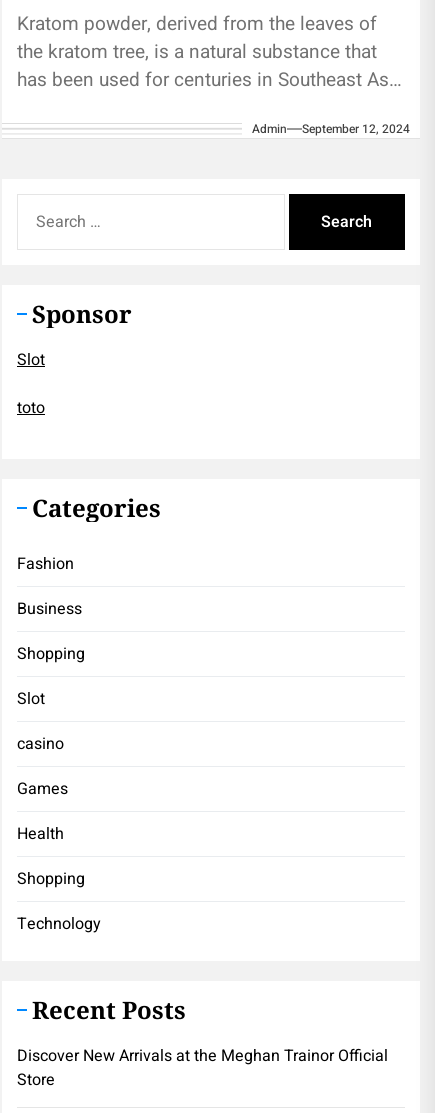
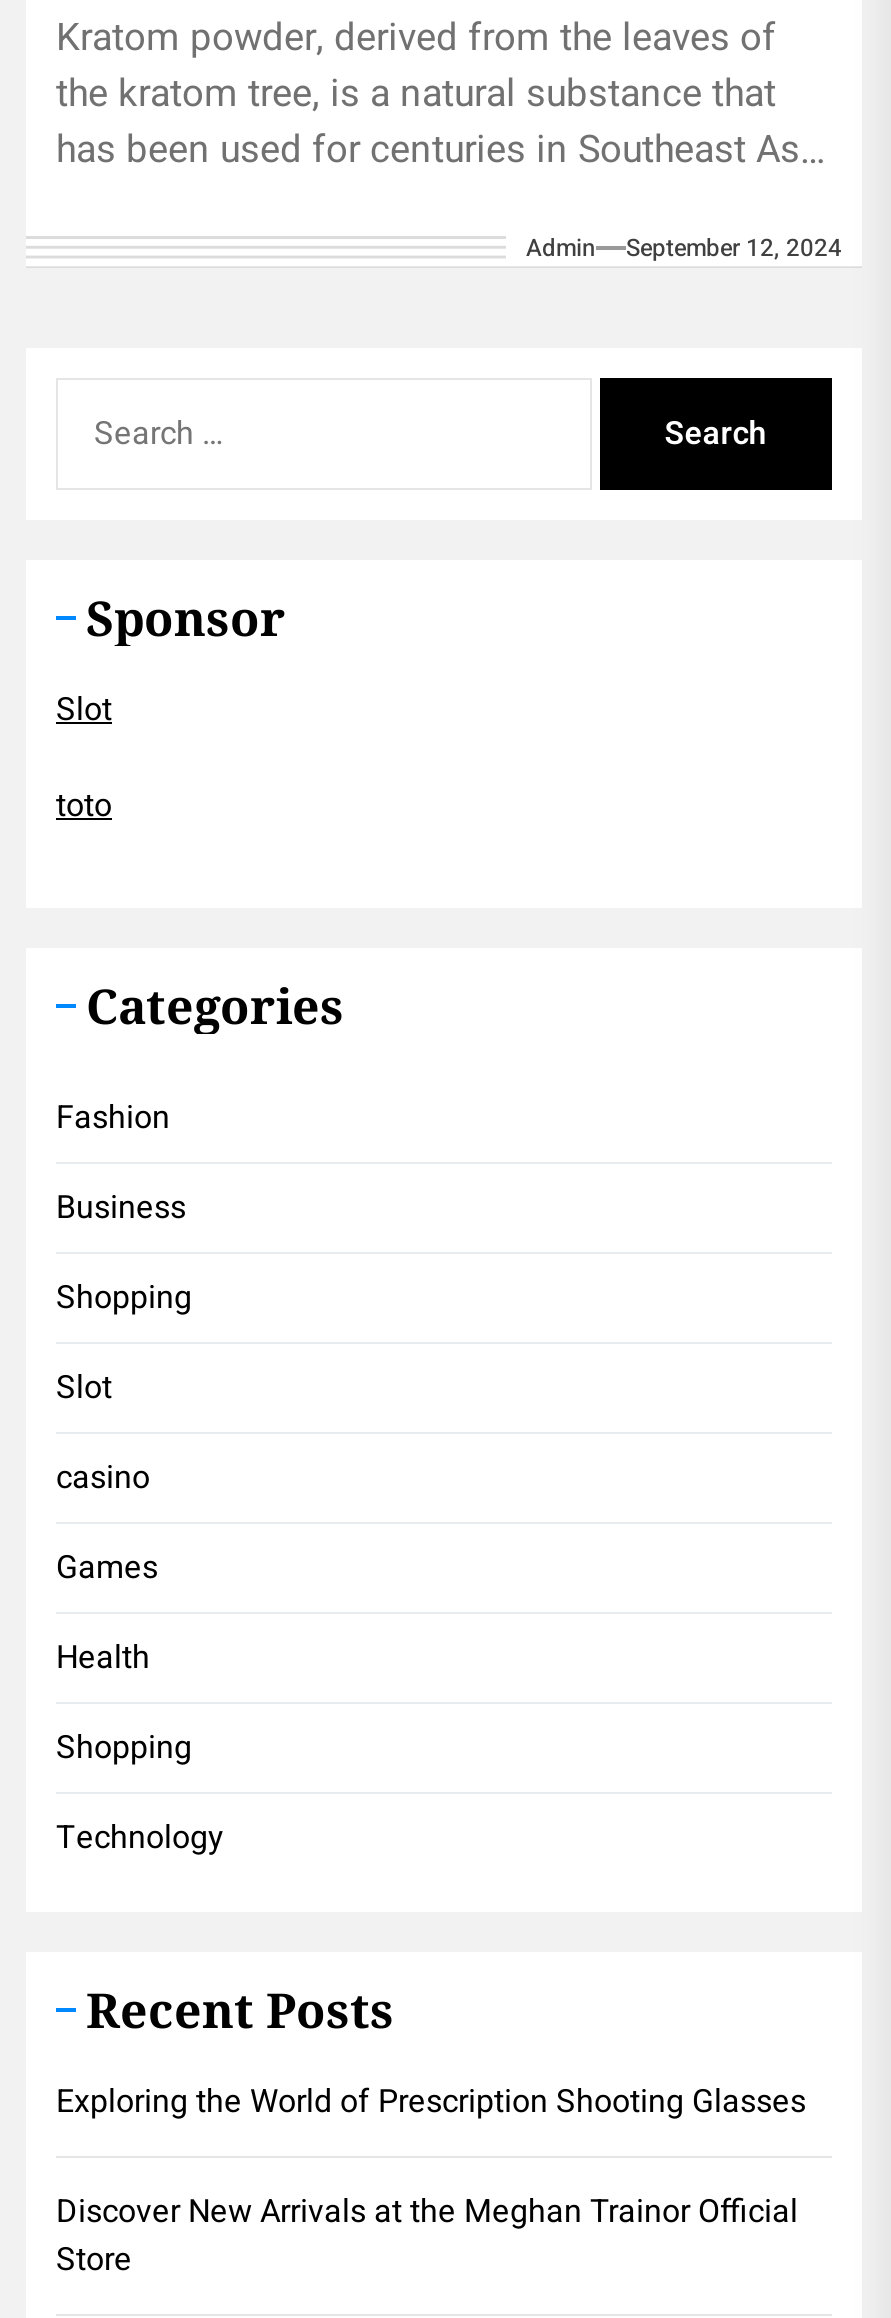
none -> [56,2079,806,2127] Exploring the World of Prescription Shooting Glasses

